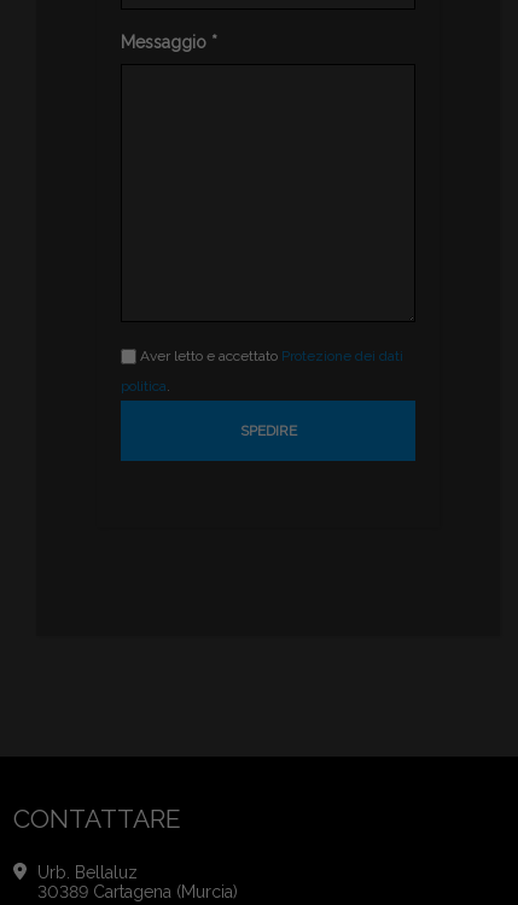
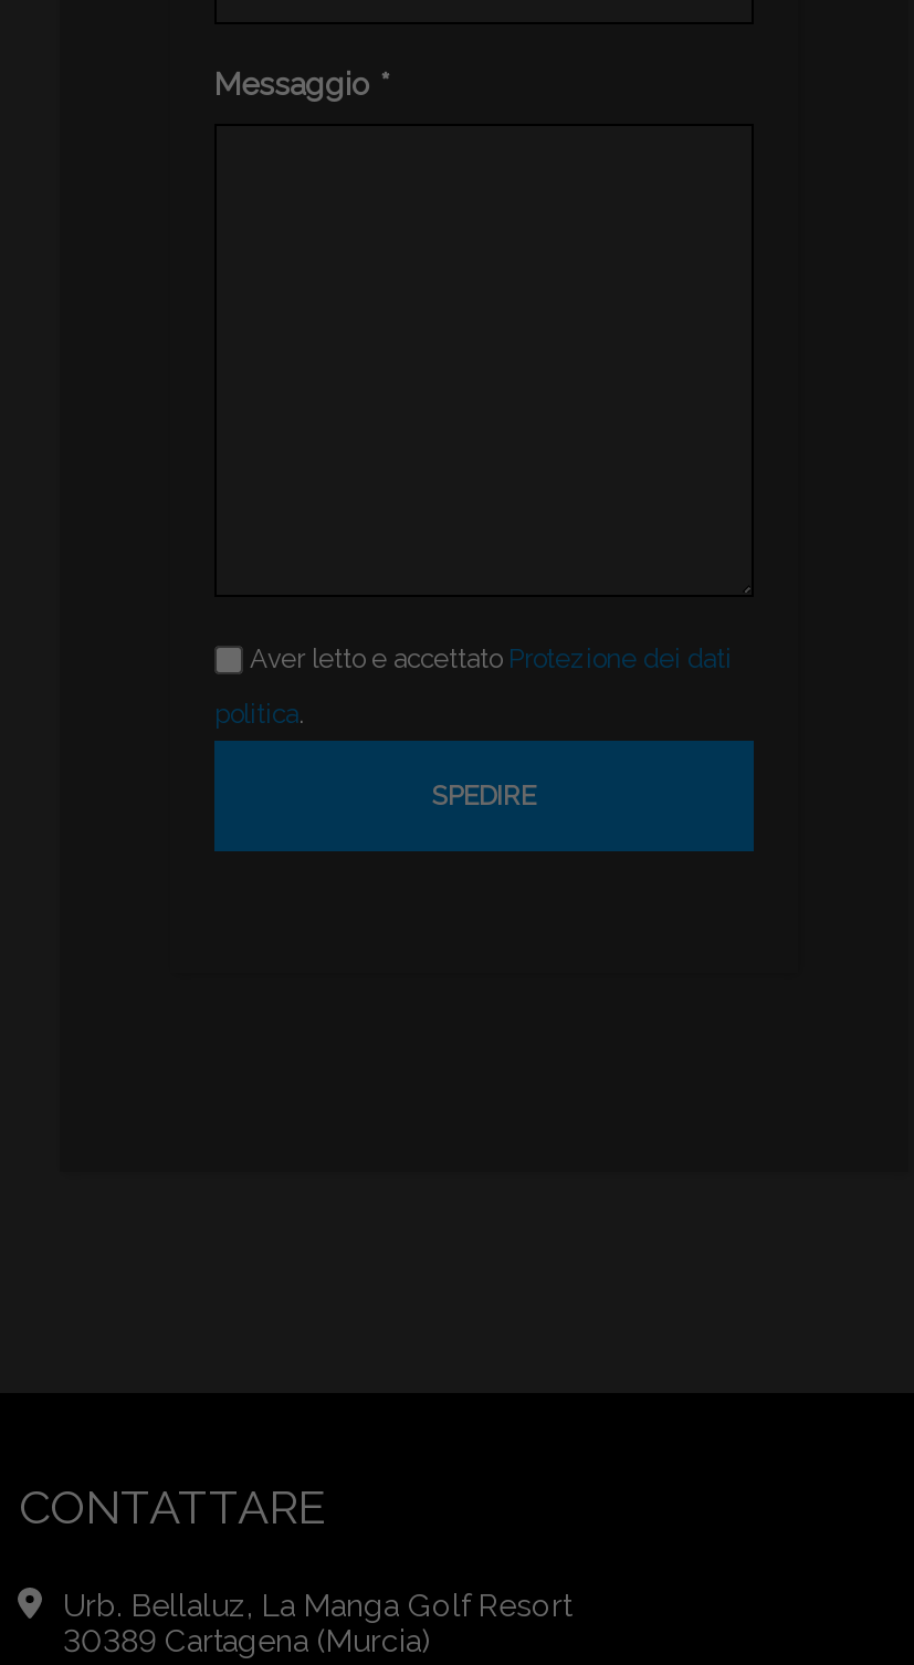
[38,863,138,882] Urb. Bellaluz -> [63,1588,571,1623] Urb. Bellaluz, La Manga Golf Resort

